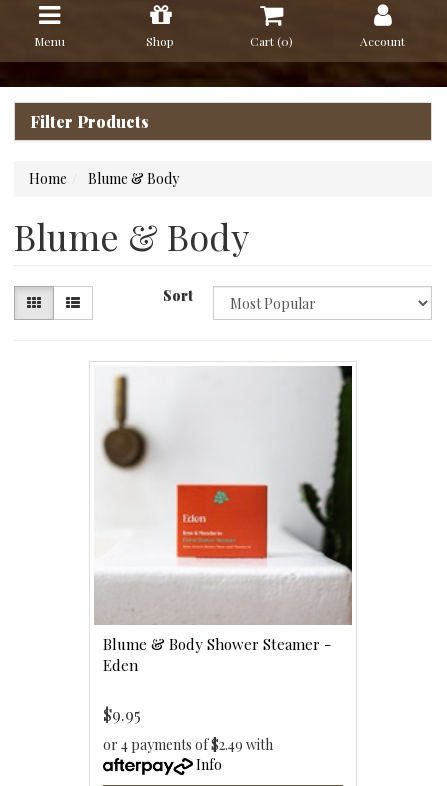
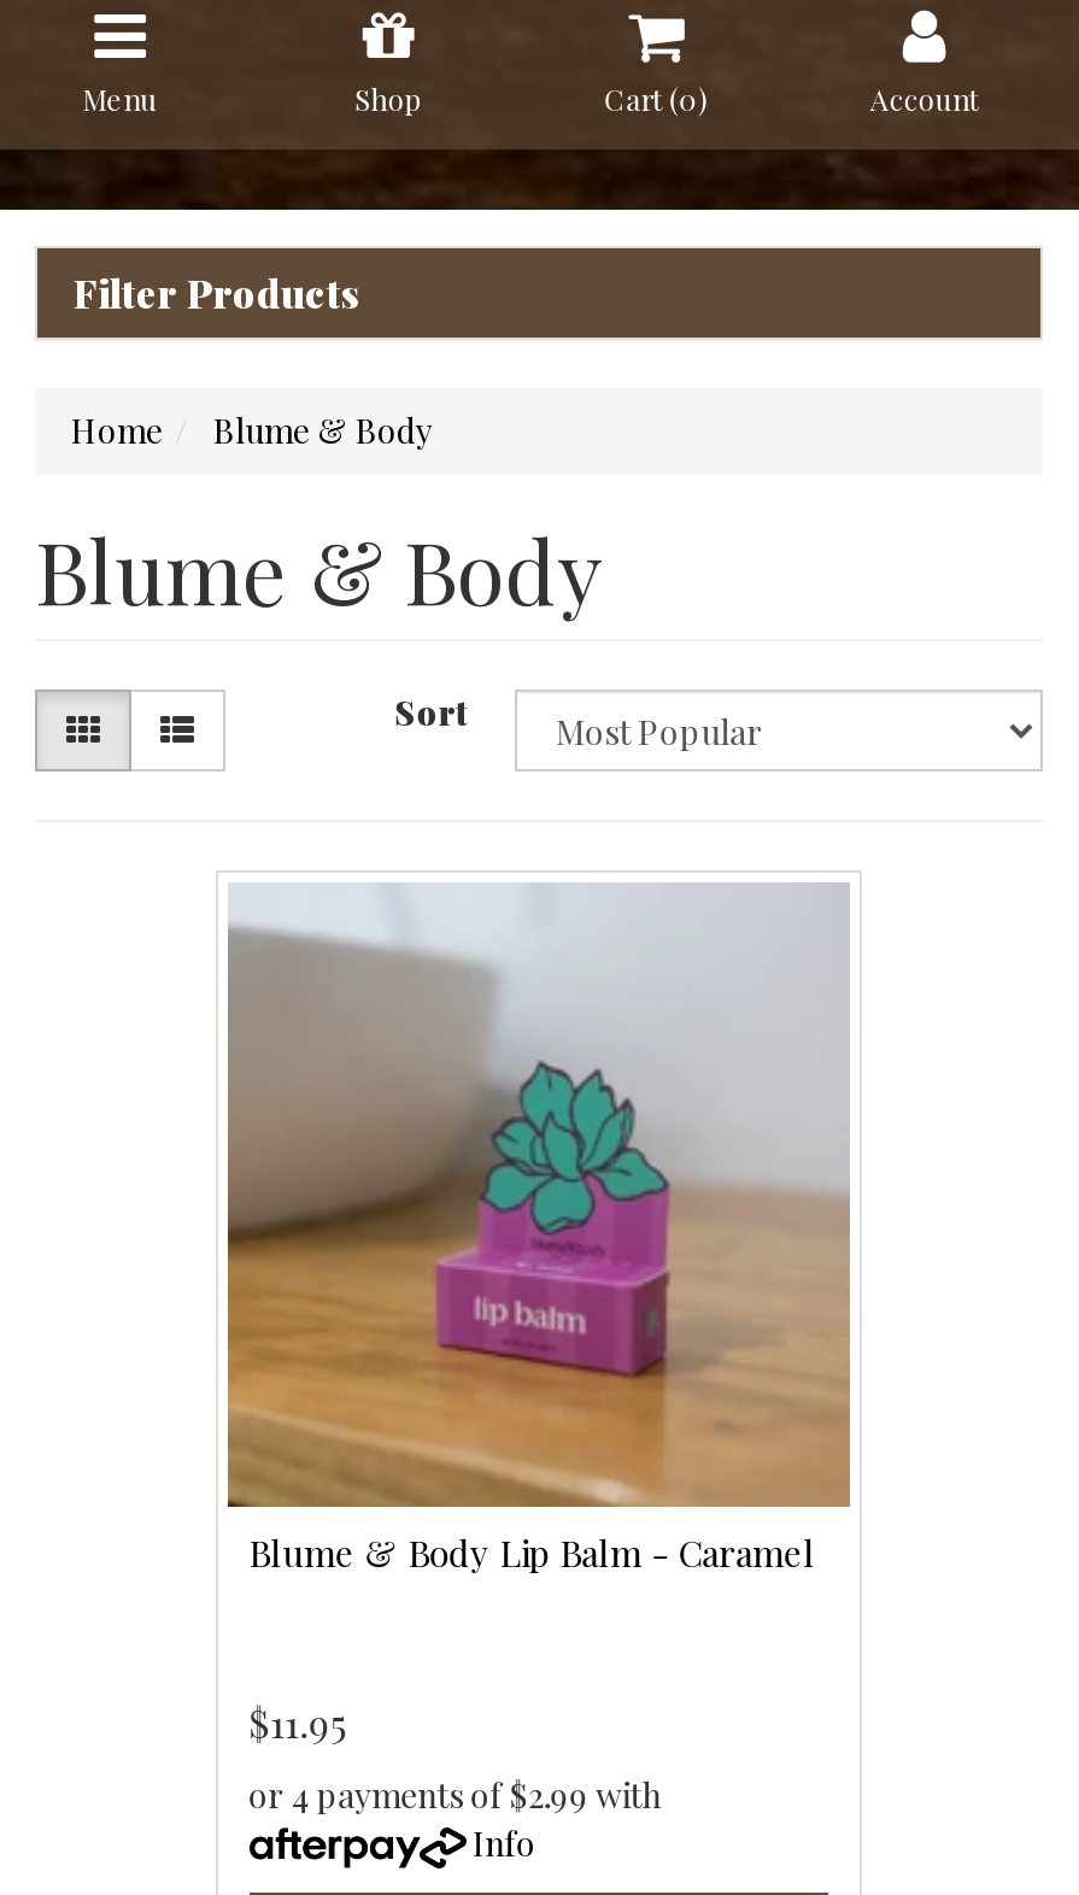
[94,365,353,675] [image] | Blume & Body Shower Steamer - | Eden -> [225,882,850,1577] [image] | Blume & Body Lip Balm - Caramel
[103,704,141,725] $9.95 -> [249,1698,348,1748] $11.95
[103,735,273,754] or 4 payments of $2.49 with -> [249,1772,661,1818] or 4 payments of $2.99 with

